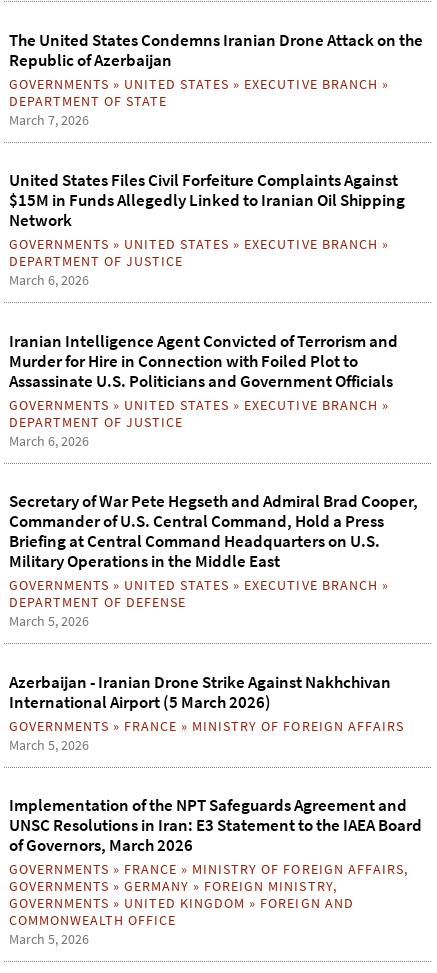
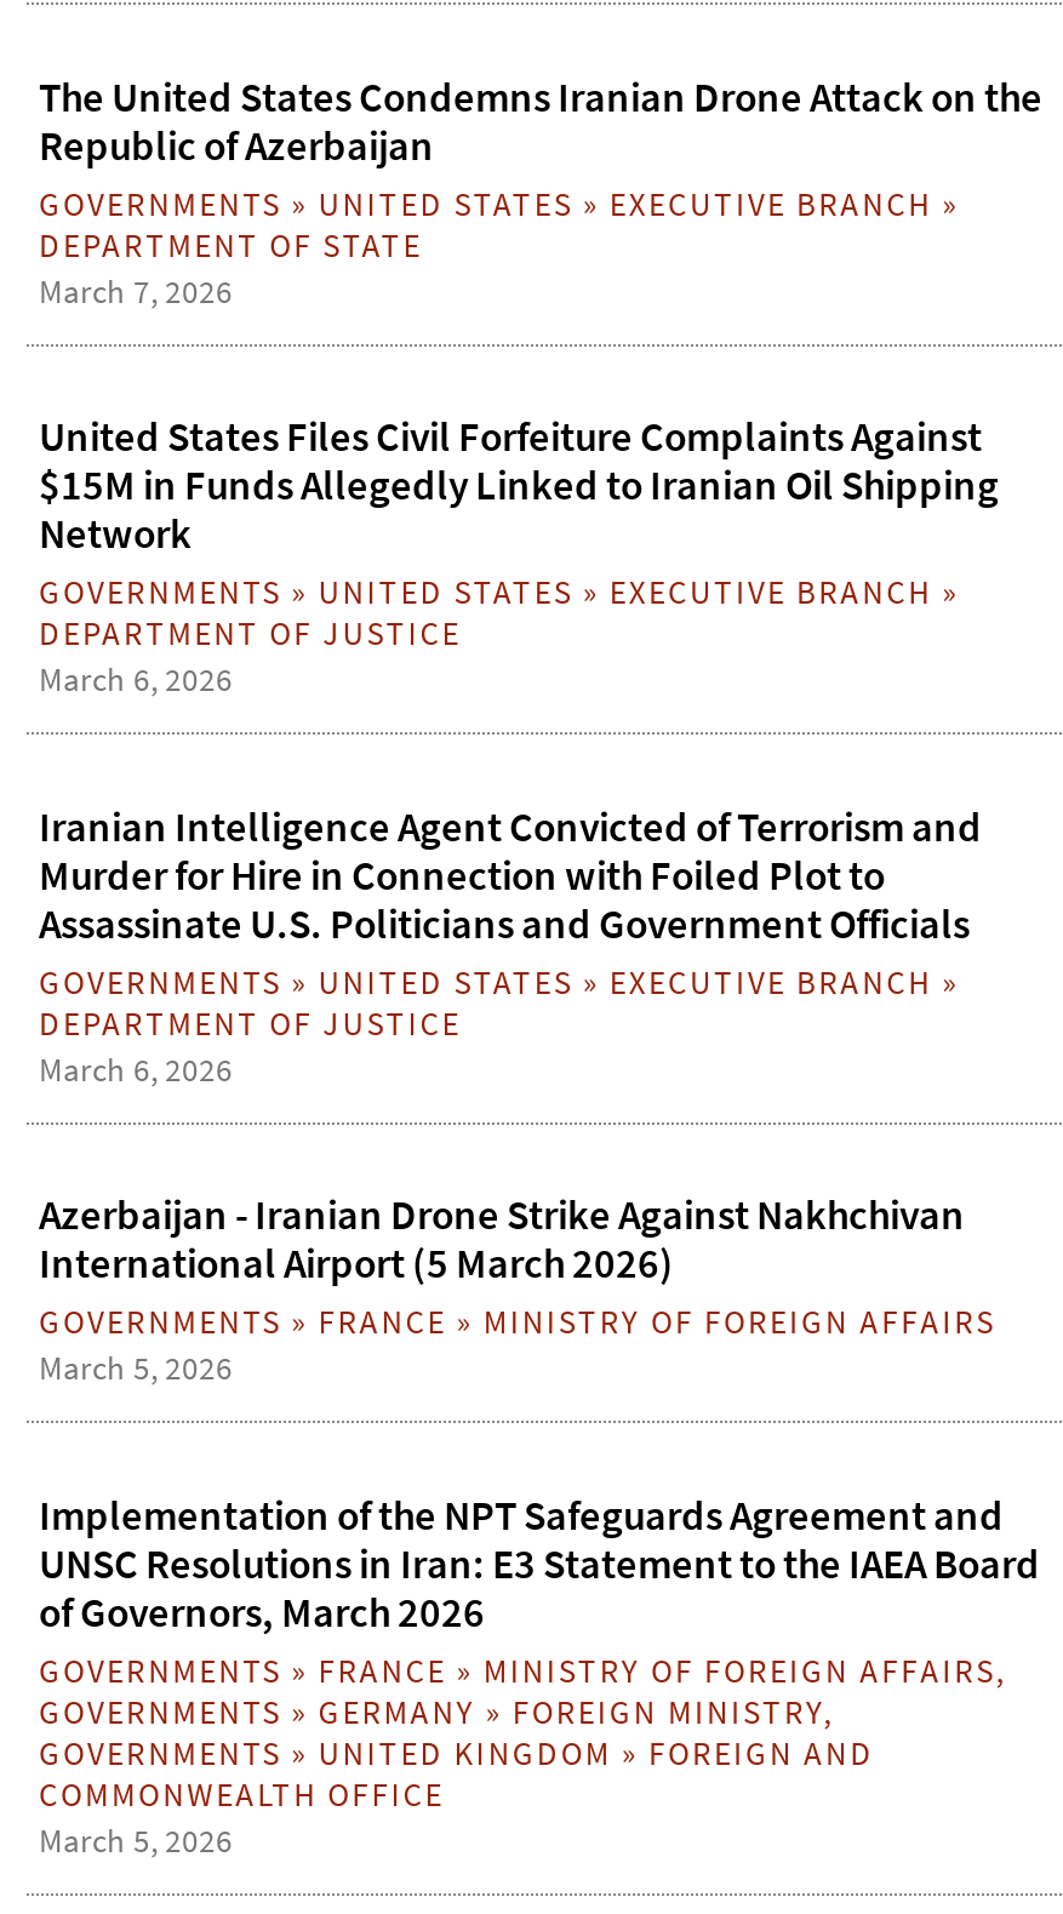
[9,490,418,630] Secretary of War Pete Hegseth and Admiral Brad Cooper, | Commander of U.S. Central Command, Hold a Press | Briefing at Central Command Headquarters on U.S. | Military Operations in the Middle East | GOVERNMENTS» UNITED STATES» EXECUTIVE BRANCH» | DEPARTMENT OF DEFENSE | March 5, 2026 -> none

